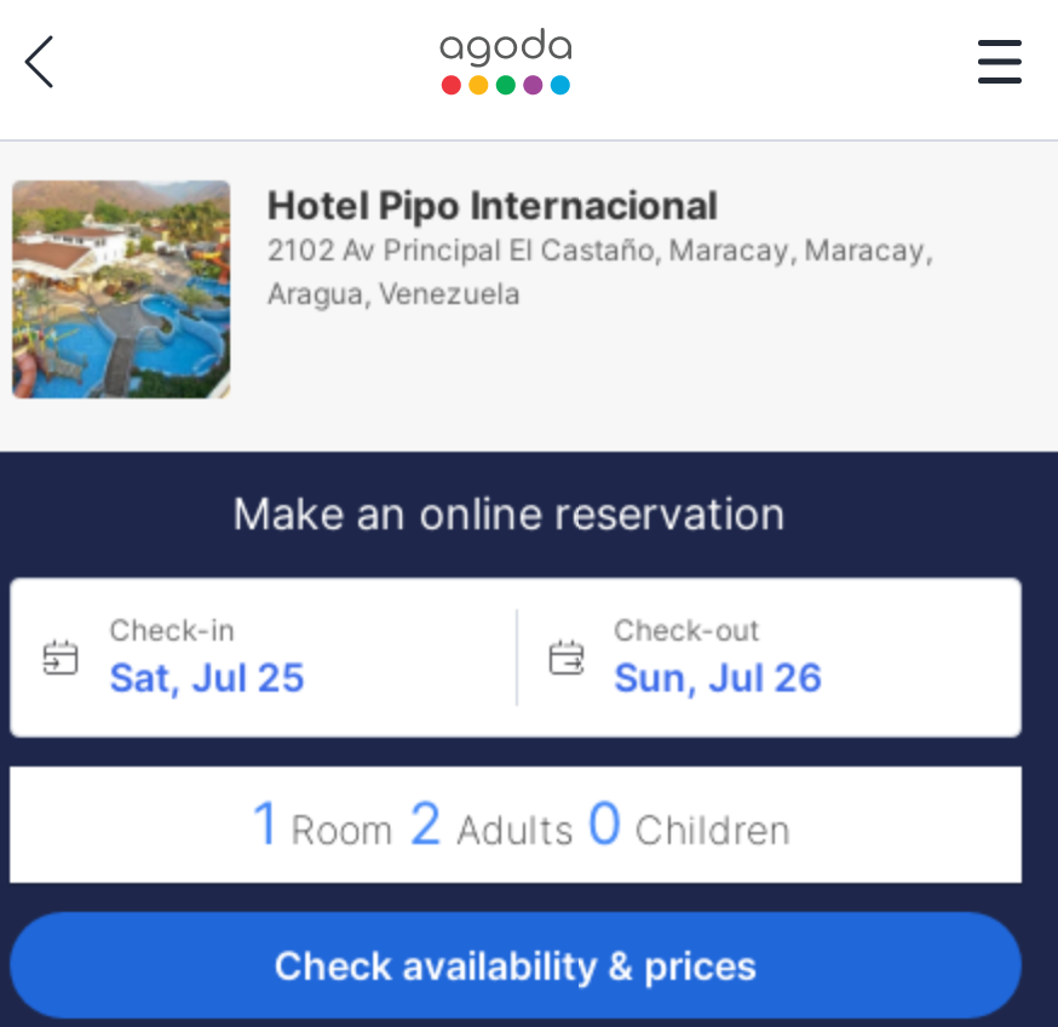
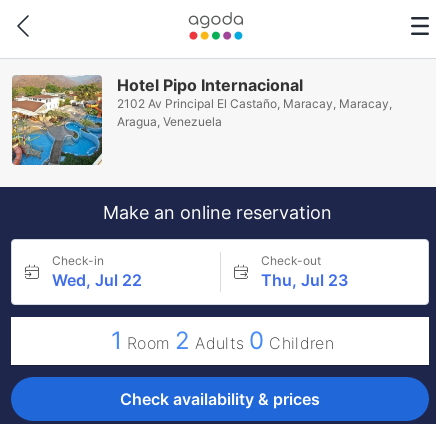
[109,653,305,701] Sat, Jul 25 -> [52,270,142,290] Wed, Jul 22
[614,653,822,701] Sun, Jul 26 -> [260,270,347,290] Thu, Jul 23

